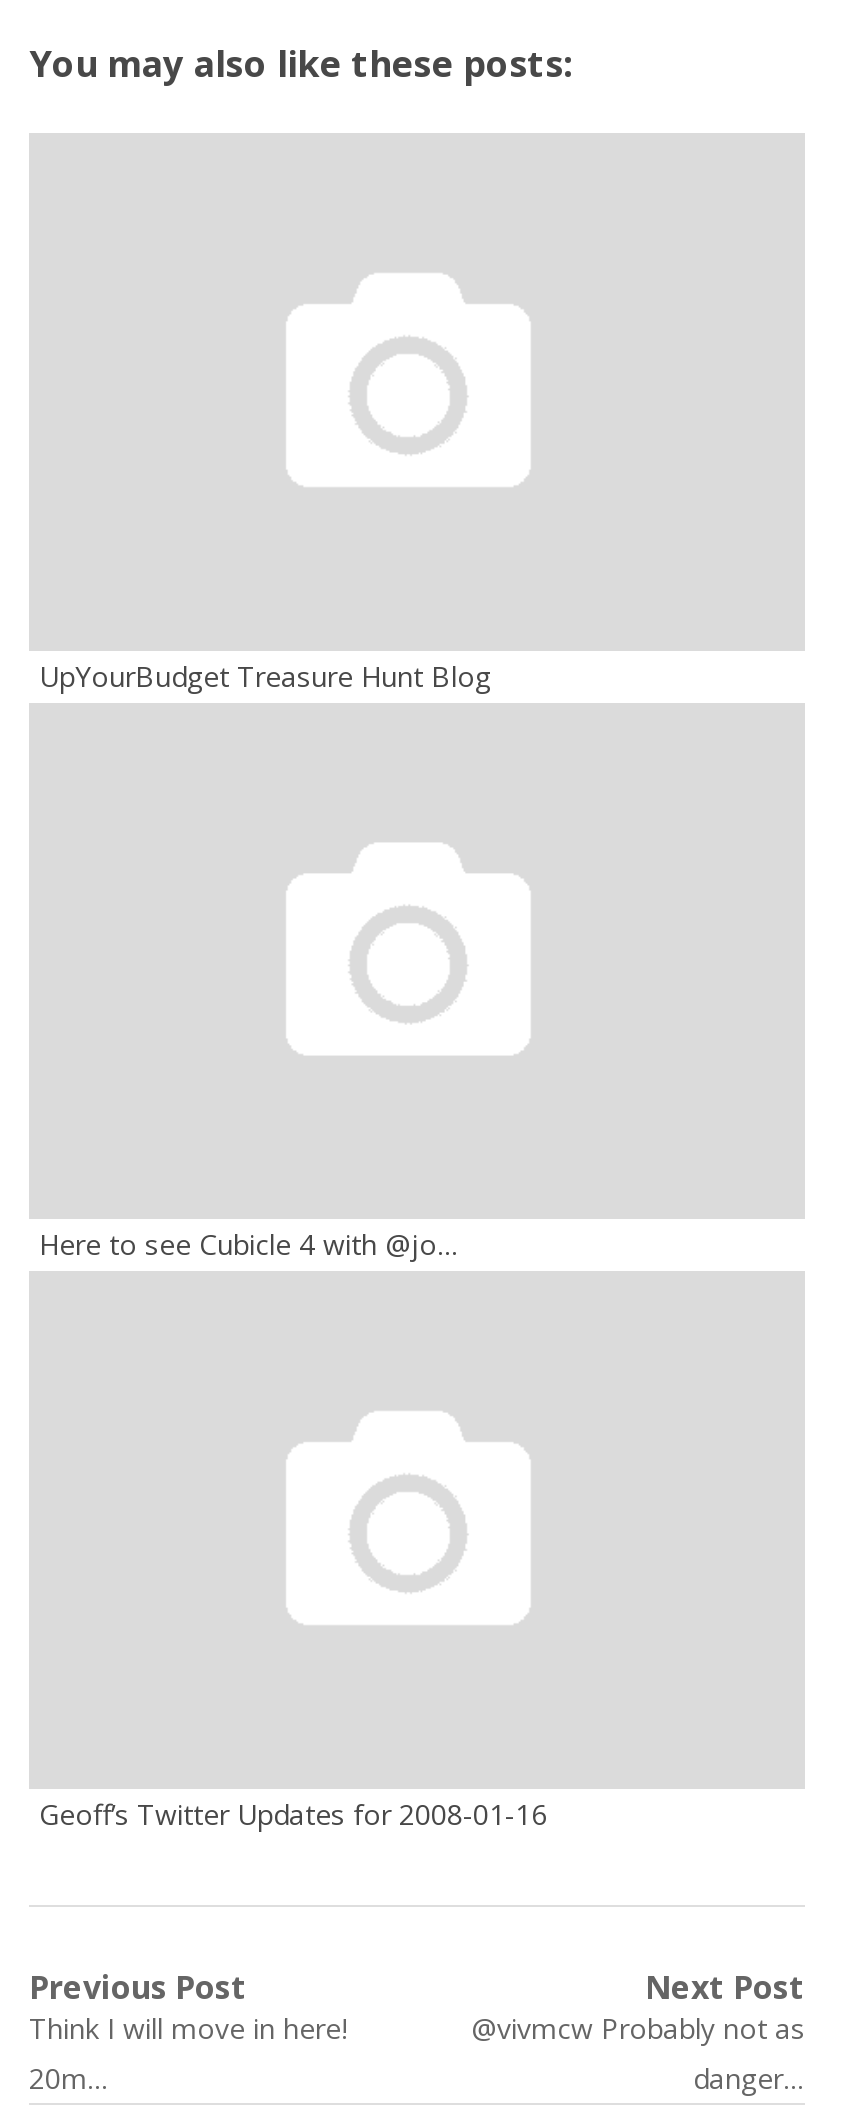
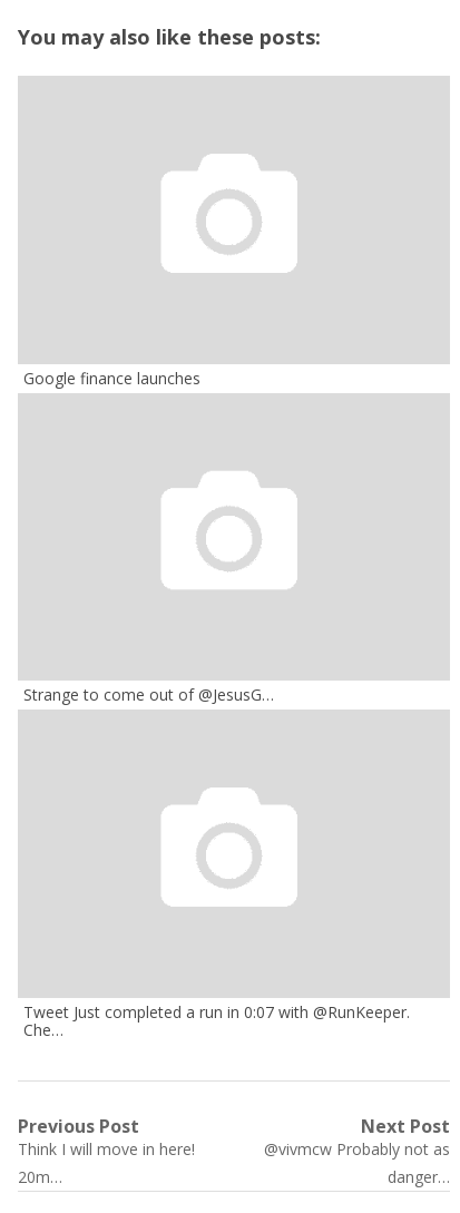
[39,656,491,694] UpYourBudget Treasure Hunt Blog -> [23,367,200,388] Google finance launches
[39,1225,459,1263] Here to see Cubicle 4 with @jo… -> [23,684,274,705] Strange to come out of @JesusG…
[39,1795,547,1833] Geoff’s Twitter Updates for 2008-01-16 -> [23,1001,410,1040] Tweet Just completed a run in 0:07 with @RunKeeper. | Che…

